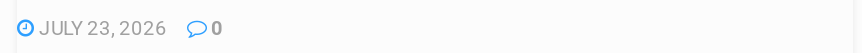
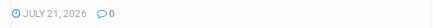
[35,17,223,39] JULY 23, 2026 0 -> [21,8,115,19] JULY 21, 2026 0

